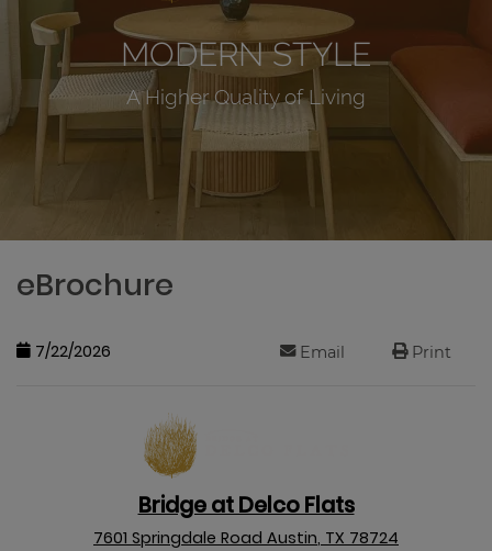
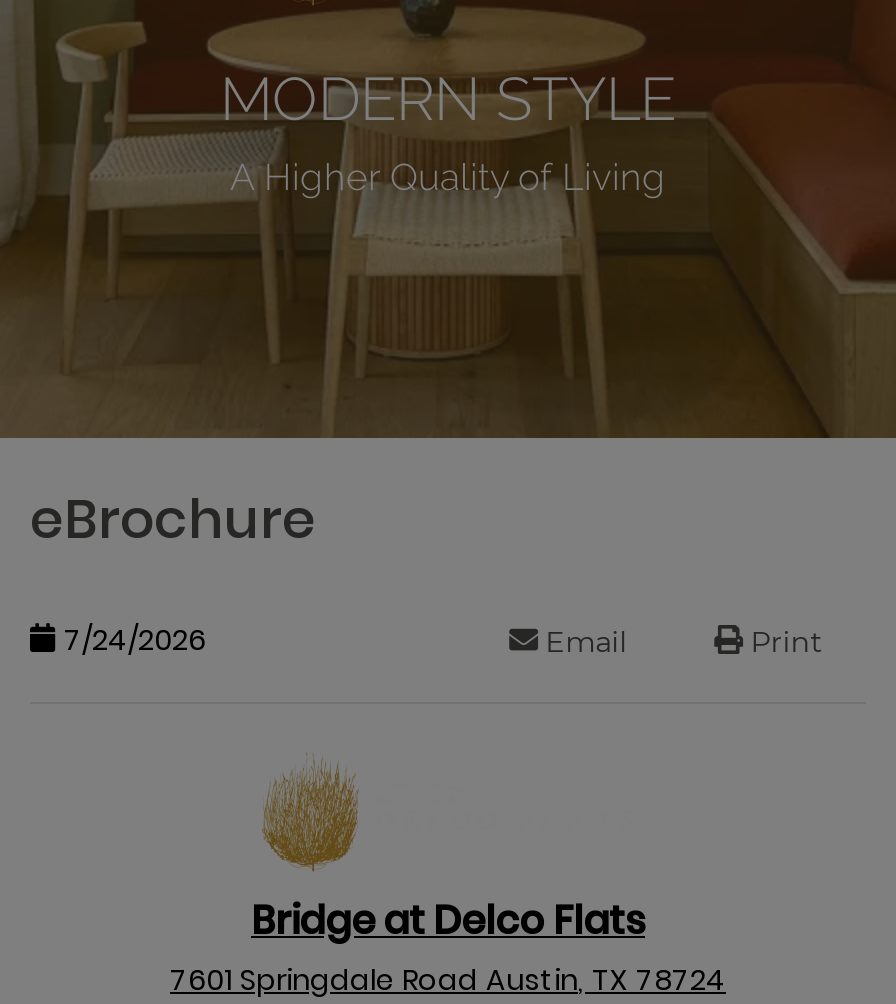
[35,340,111,362] 7/22/2026 -> [64,620,206,660] 7/24/2026

